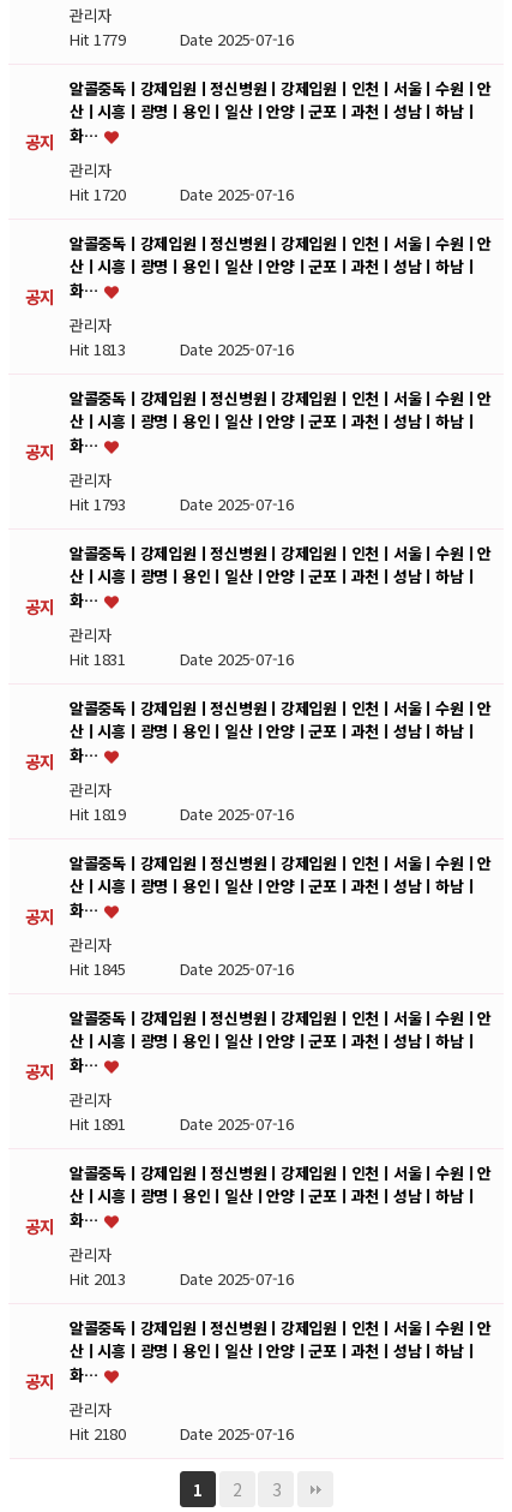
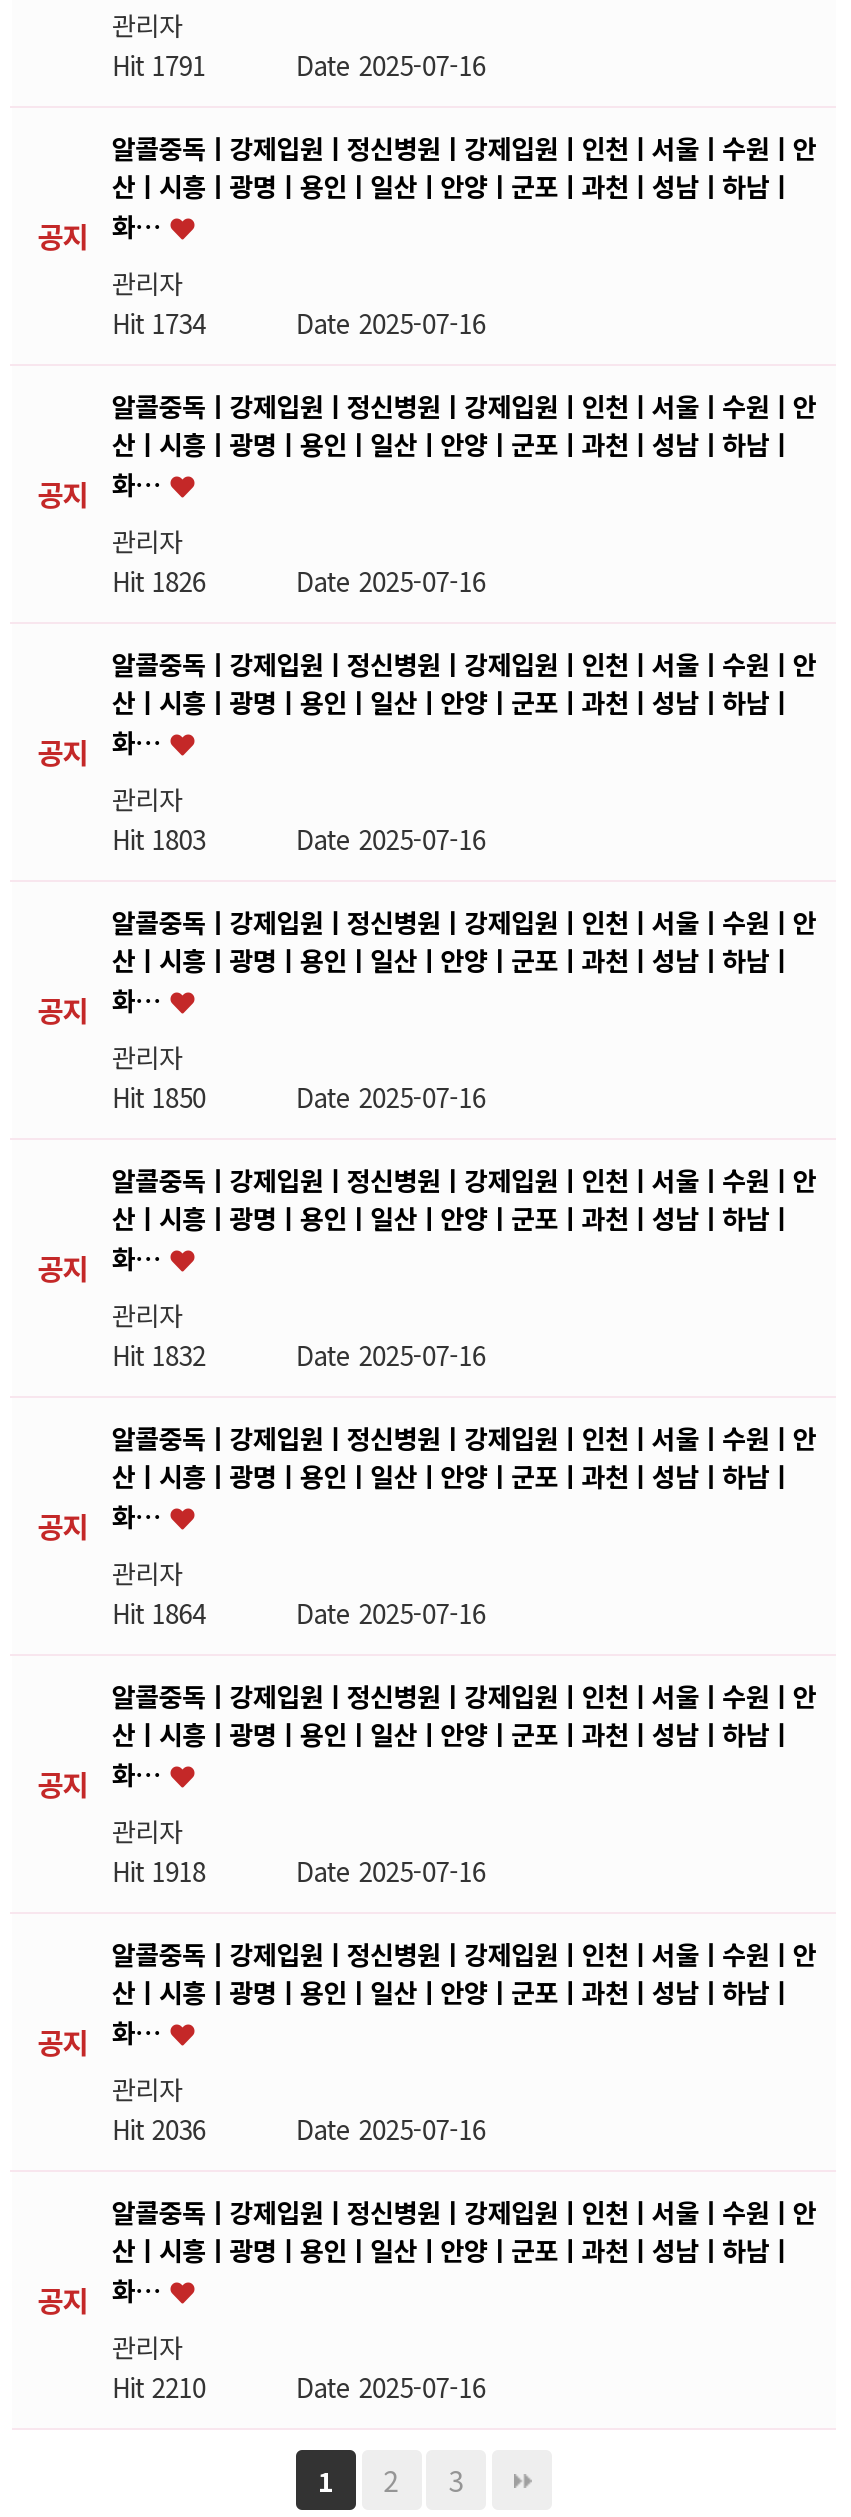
[69,28,294,51] Hit 1779 Date 2025-07-16 -> [112,47,486,85] Hit 1791 Date 2025-07-16
[69,183,294,206] Hit 1720 Date 2025-07-16 -> [112,305,486,343] Hit 1734 Date 2025-07-16
[69,338,294,361] Hit 1813 Date 2025-07-16 -> [112,563,486,601] Hit 1826 Date 2025-07-16
[69,493,294,516] Hit 1793 Date 2025-07-16 -> [112,821,486,859] Hit 1803 Date 2025-07-16
[69,648,294,671] Hit 1831 Date 2025-07-16 -> [112,1079,486,1117] Hit 1850 Date 2025-07-16
[69,803,294,826] Hit 1819 Date 2025-07-16 -> [112,1337,486,1375] Hit 1832 Date 2025-07-16
[69,958,294,980] Hit 1845 Date 2025-07-16 -> [112,1595,486,1633] Hit 1864 Date 2025-07-16
[69,1113,294,1135] Hit 1891 Date 2025-07-16 -> [112,1853,486,1891] Hit 1918 Date 2025-07-16
[69,1267,294,1290] Hit 2013 Date 2025-07-16 -> [112,2111,486,2149] Hit 2036 Date 2025-07-16
[69,1422,294,1445] Hit 2180 Date 2025-07-16 -> [112,2369,486,2407] Hit 2210 Date 2025-07-16

